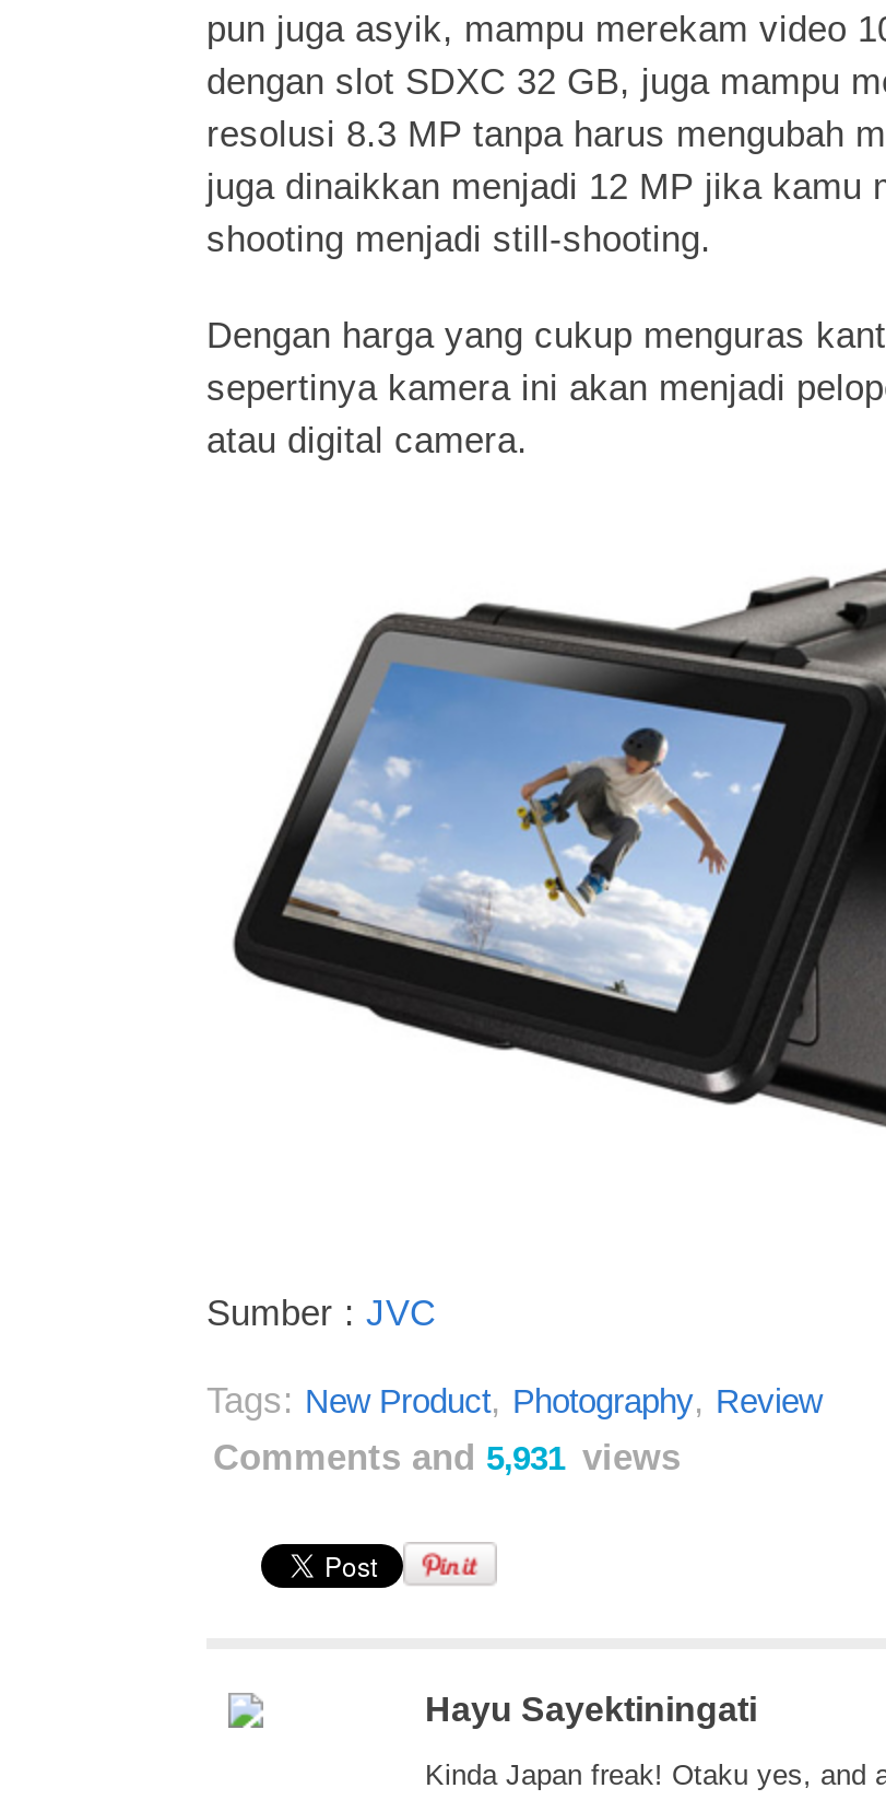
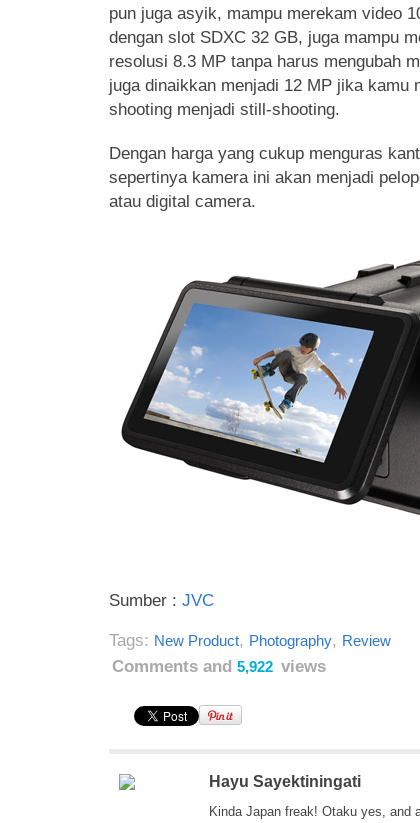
[213,1437,681,1478] Comments and 5,931 views -> [112,657,326,676] Comments and 5,922 views

